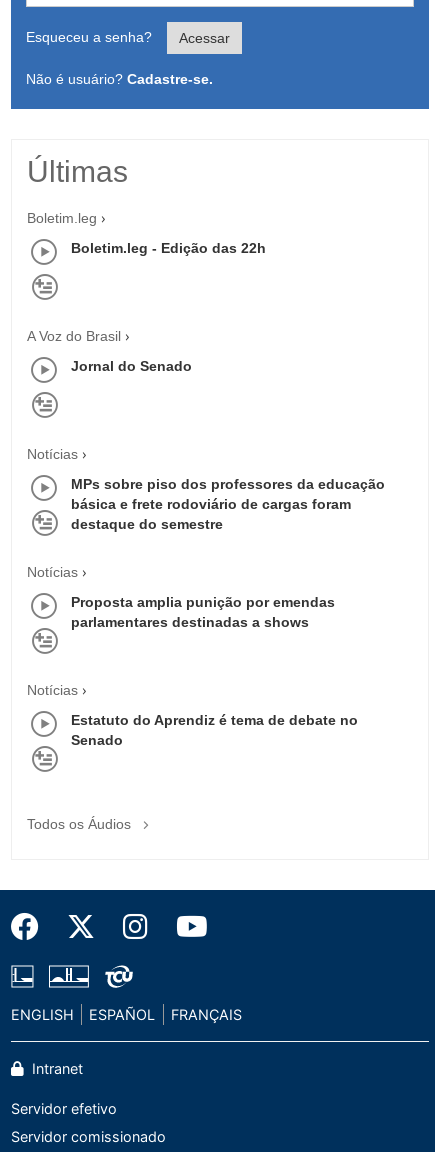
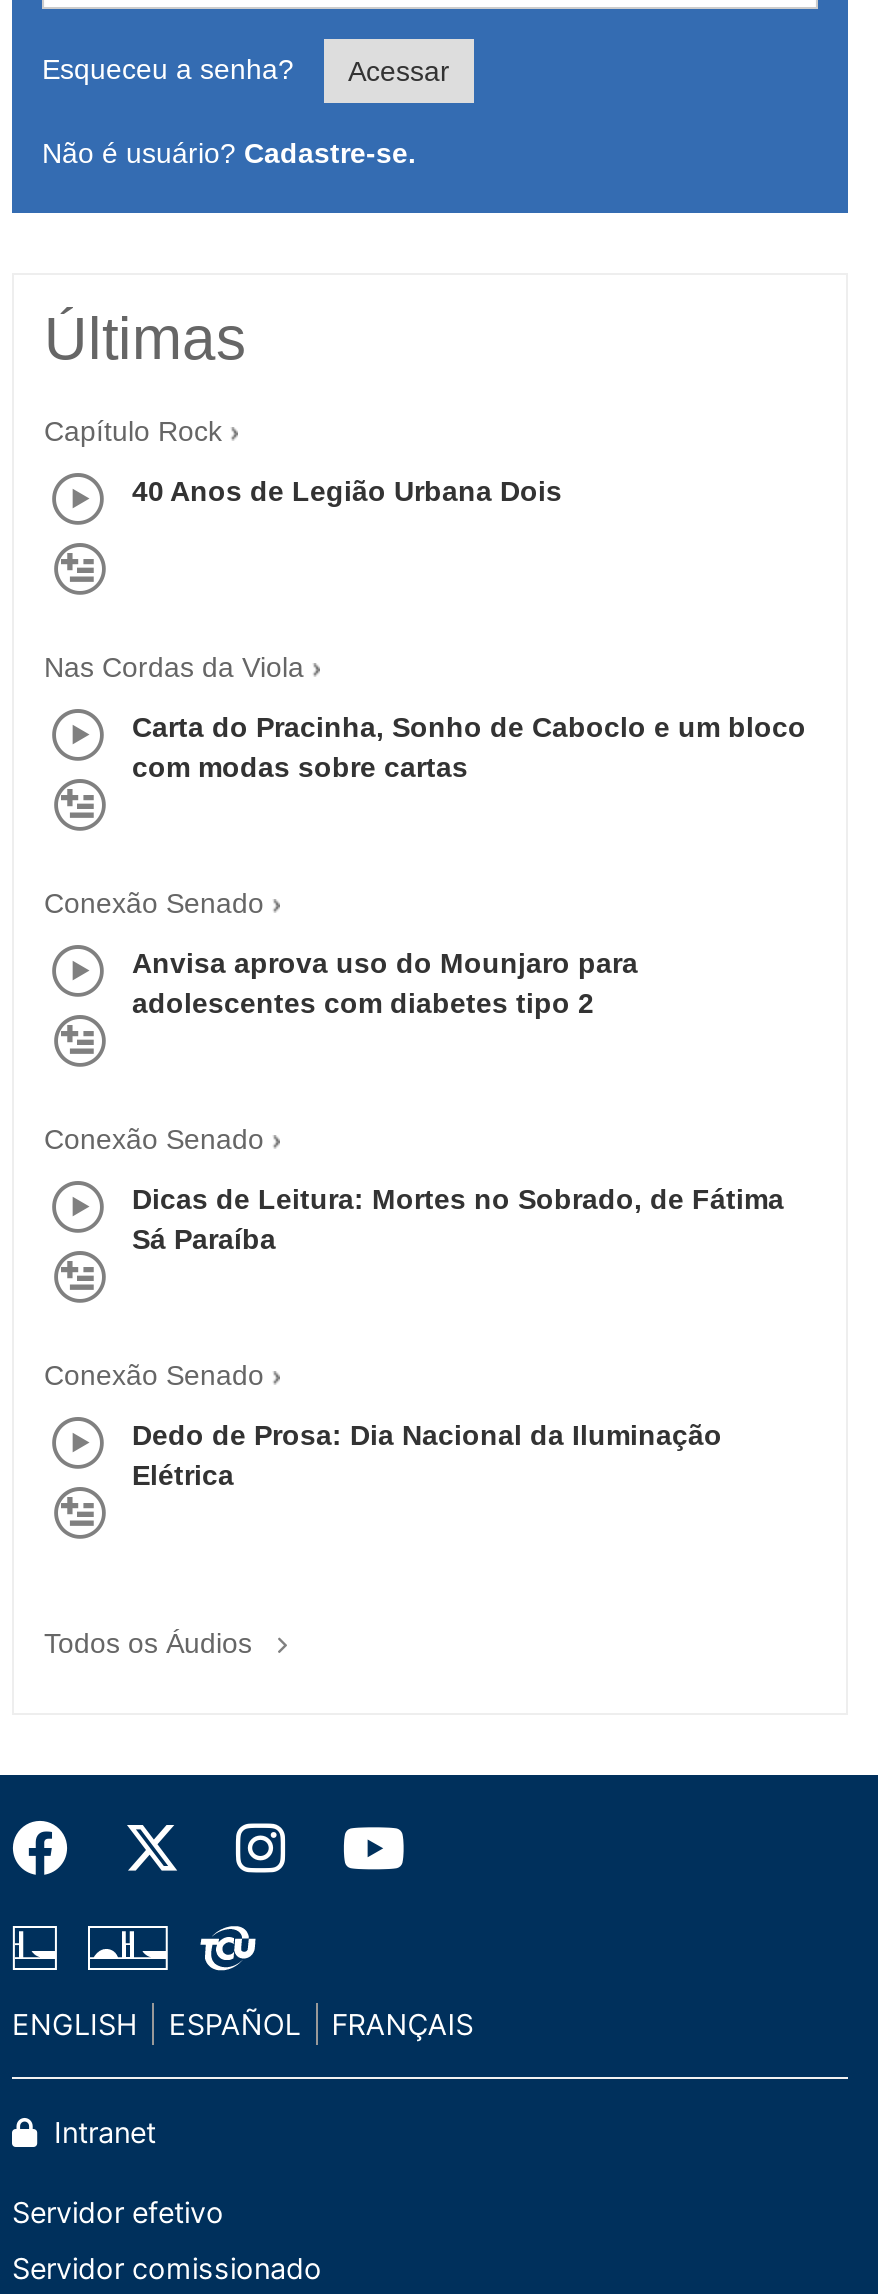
[27,210,97,226] Boletim.leg -> [44,415,222,447] Capítulo Rock
[71,240,266,256] Boletim.leg - Edição das 22h -> [132,475,562,507] 40 Anos de Legião Urbana Dois
[27,328,121,344] A Voz do Brasil -> [44,651,304,683] Nas Cordas da Viola
[71,358,192,374] Jornal do Senado -> [132,711,806,783] Carta do Pracinha, Sonho de Caboclo e um bloco | com modas sobre cartas
[27,446,78,462] Notícias -> [44,887,264,919] Conexão Senado
[71,476,385,532] MPs sobre piso dos professores da educação | básica e frete rodoviário de cargas foram | destaque do semestre -> [132,947,638,1019] Anvisa aprova uso do Mounjaro para | adolescentes com diabetes tipo 2
[27,564,78,580] Notícias -> [44,1123,264,1155] Conexão Senado
[71,594,335,630] Proposta amplia punição por emendas | parlamentares destinadas a shows -> [132,1183,784,1255] Dicas de Leitura: Mortes no Sobrado, de Fátima | Sá Paraíba
[27,682,78,698] Notícias -> [44,1359,264,1391] Conexão Senado
[71,712,358,748] Estatuto do Aprendiz é tema de debate no | Senado -> [132,1419,722,1491] Dedo de Prosa: Dia Nacional da Iluminação | Elétrica

